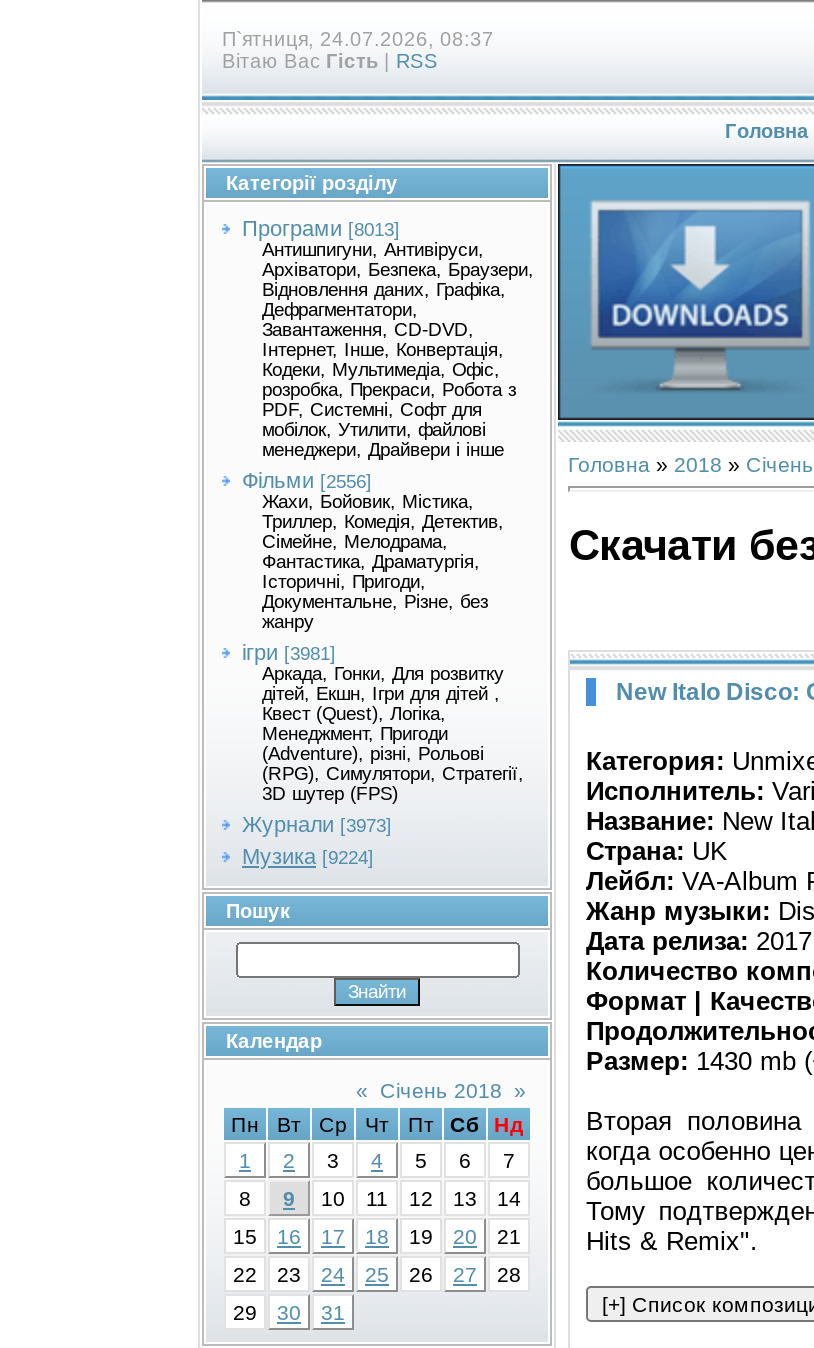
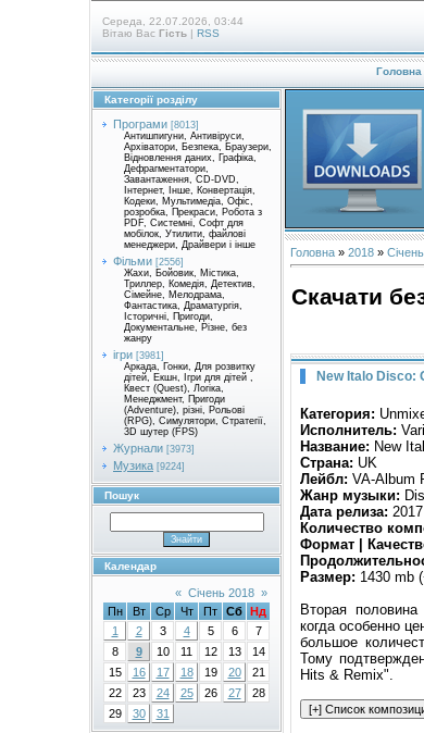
[222,28,494,50] П`ятниця, 24.07.2026, 08:37 -> [102,15,244,27] Середа, 22.07.2026, 03:44

